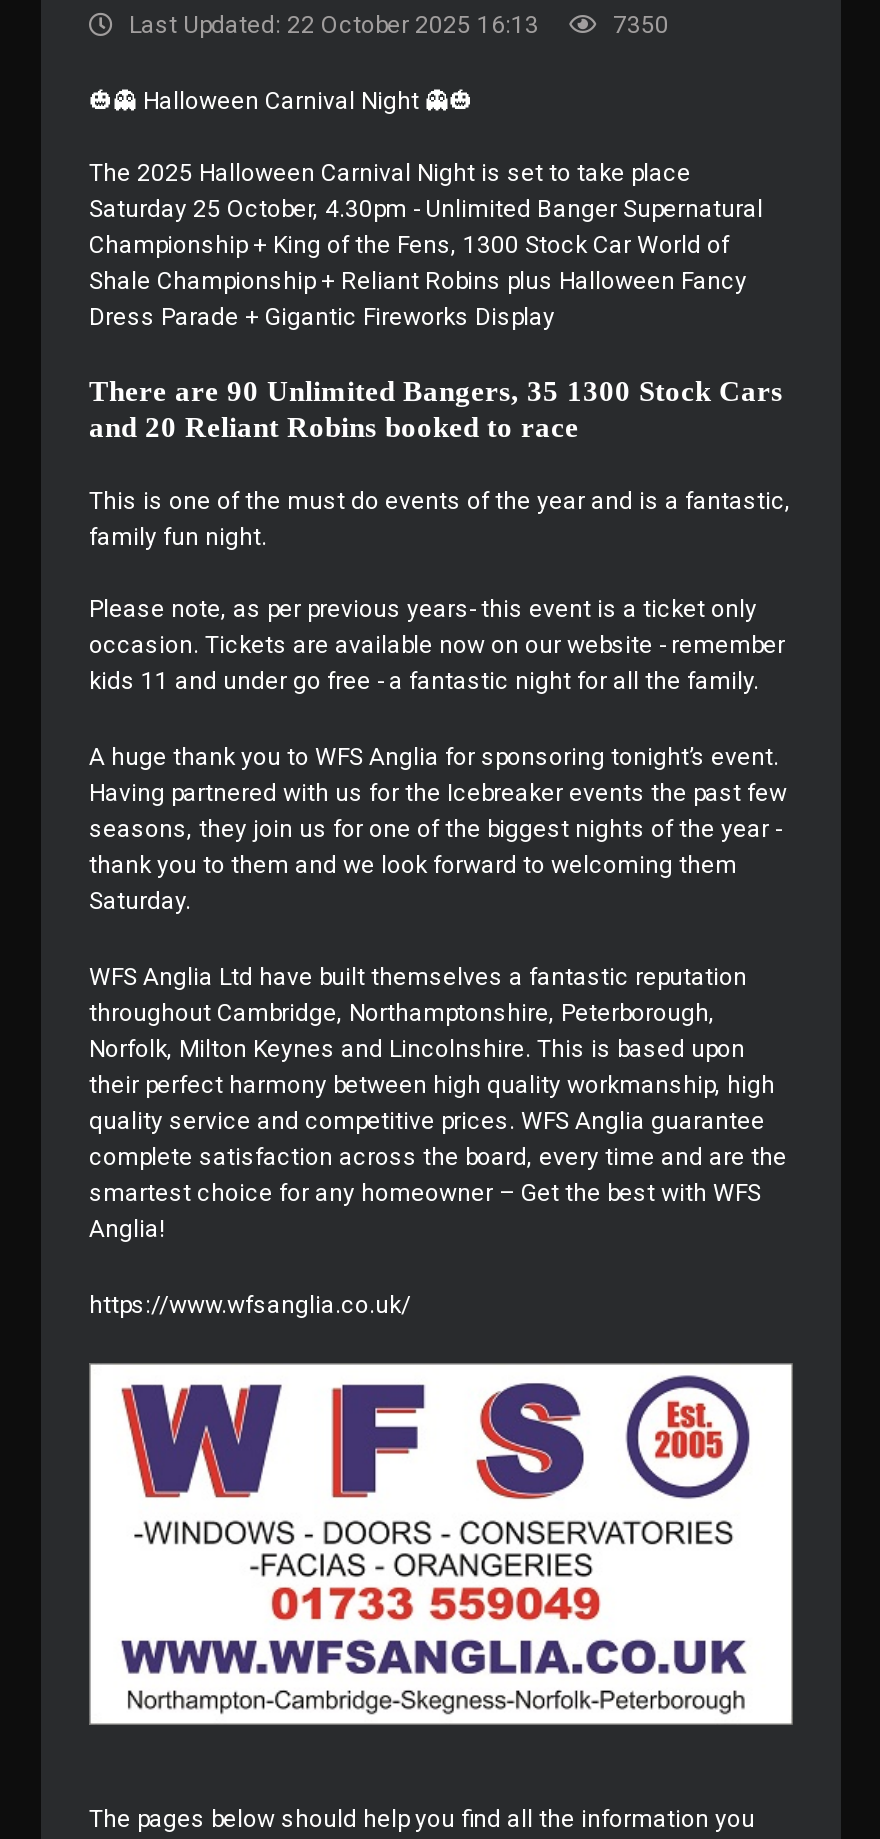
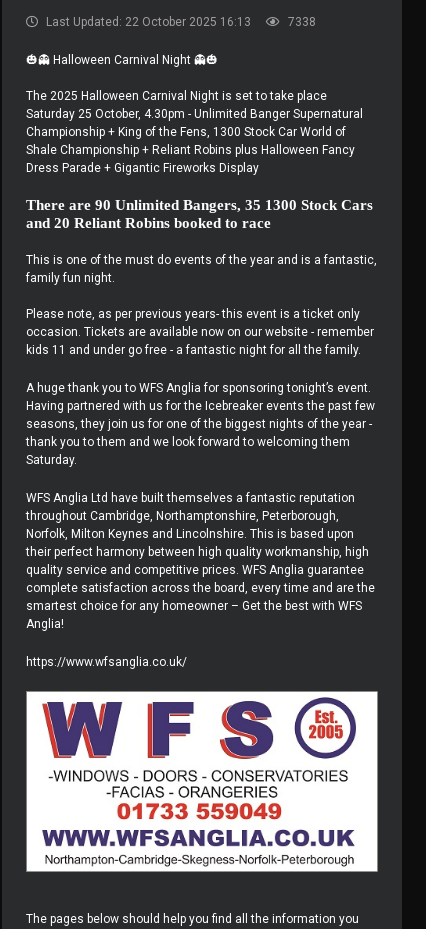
[607,11,669,39] 7350 -> [285,15,316,29] 7338

